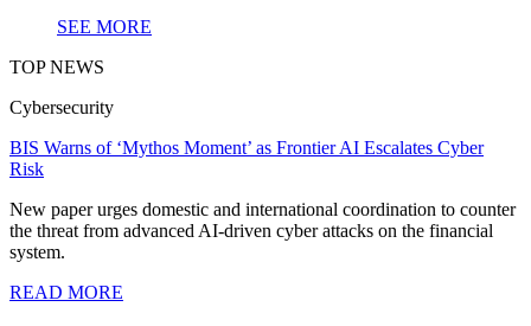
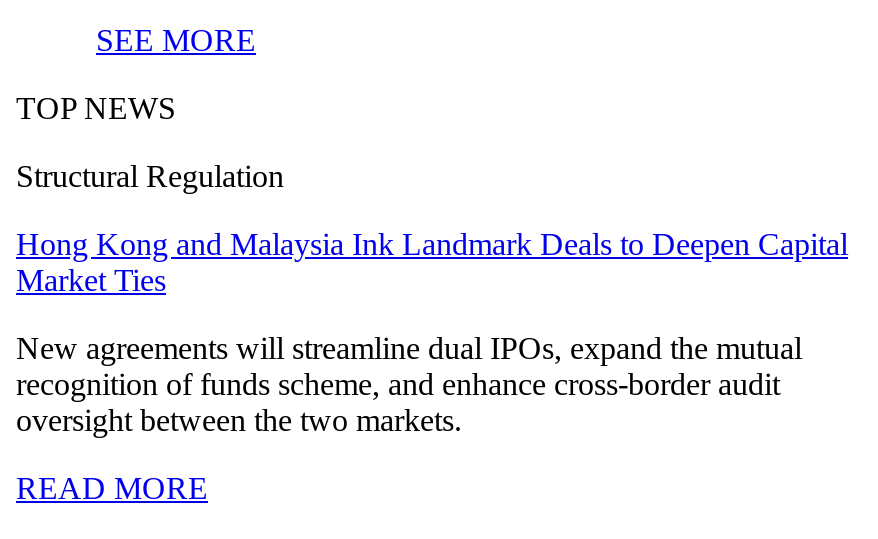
[9,98,114,118] Cybersecurity -> [16,160,284,194] Structural Regulation
[9,138,484,179] BIS Warns of ‘Mythos Moment’ as Frontier AI Escalates Cyber | Risk -> [16,228,848,298] Hong Kong and Malaysia Ink Landmark Deals to Deepen Capital | Market Ties
[9,200,516,262] New paper urges domestic and international coordination to counter | the threat from advanced AI-driven cyber attacks on the financial | system. -> [16,332,802,438] New agreements will streamline dual IPOs, expand the mutual | recognition of funds scheme, and enhance cross-border audit | oversight between the two markets.

